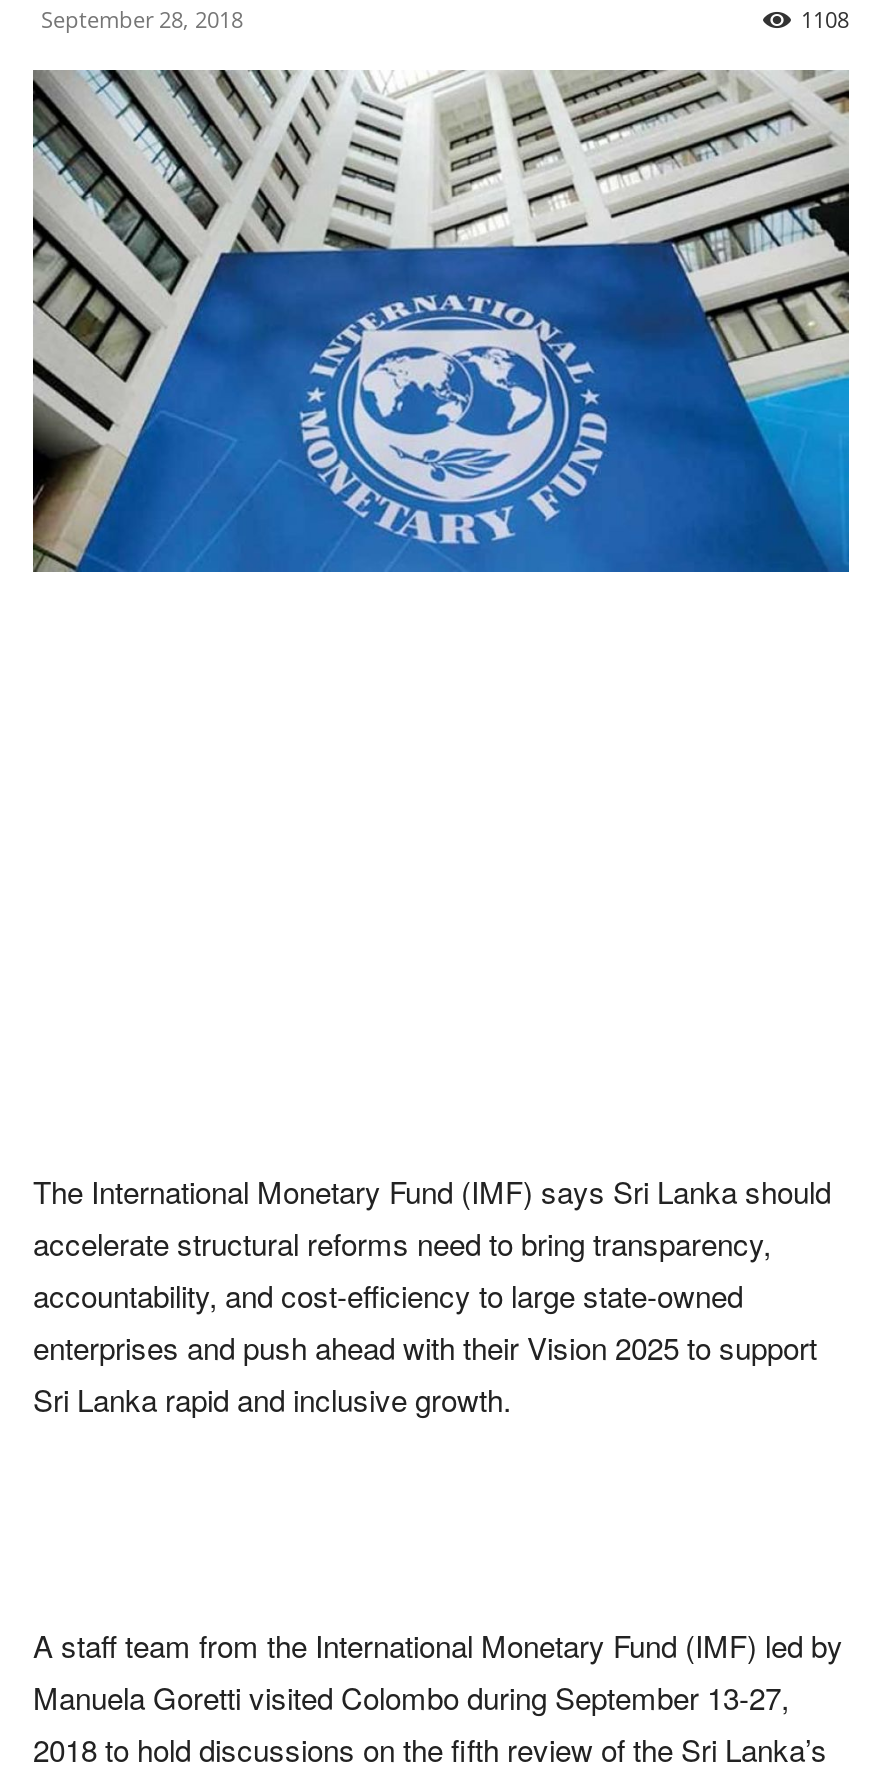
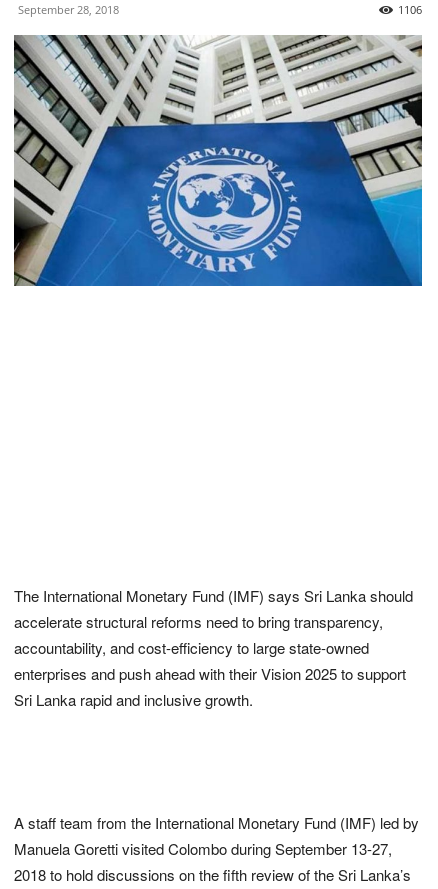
[801,4,849,34] 1108 -> [398,2,422,17] 1106

